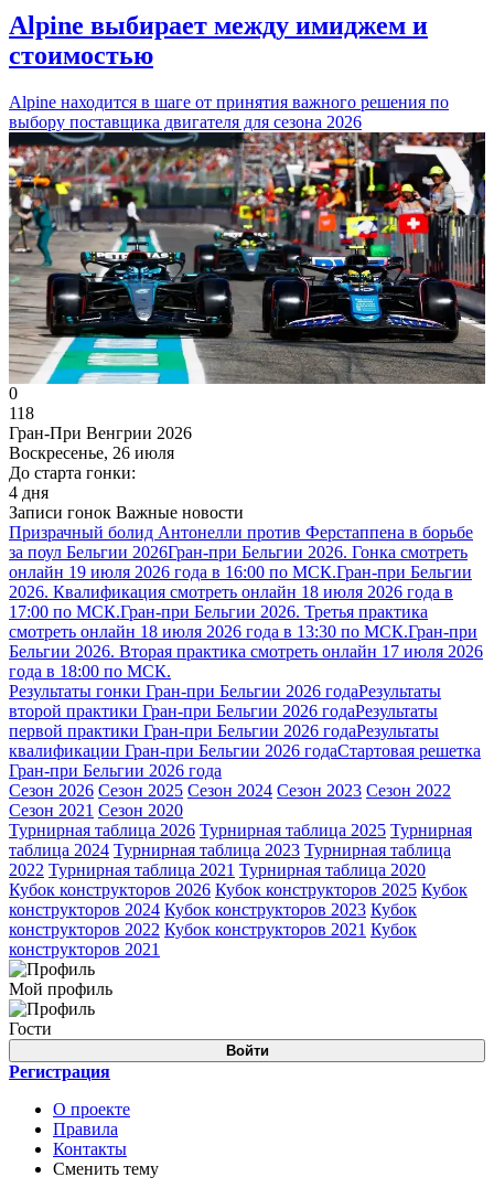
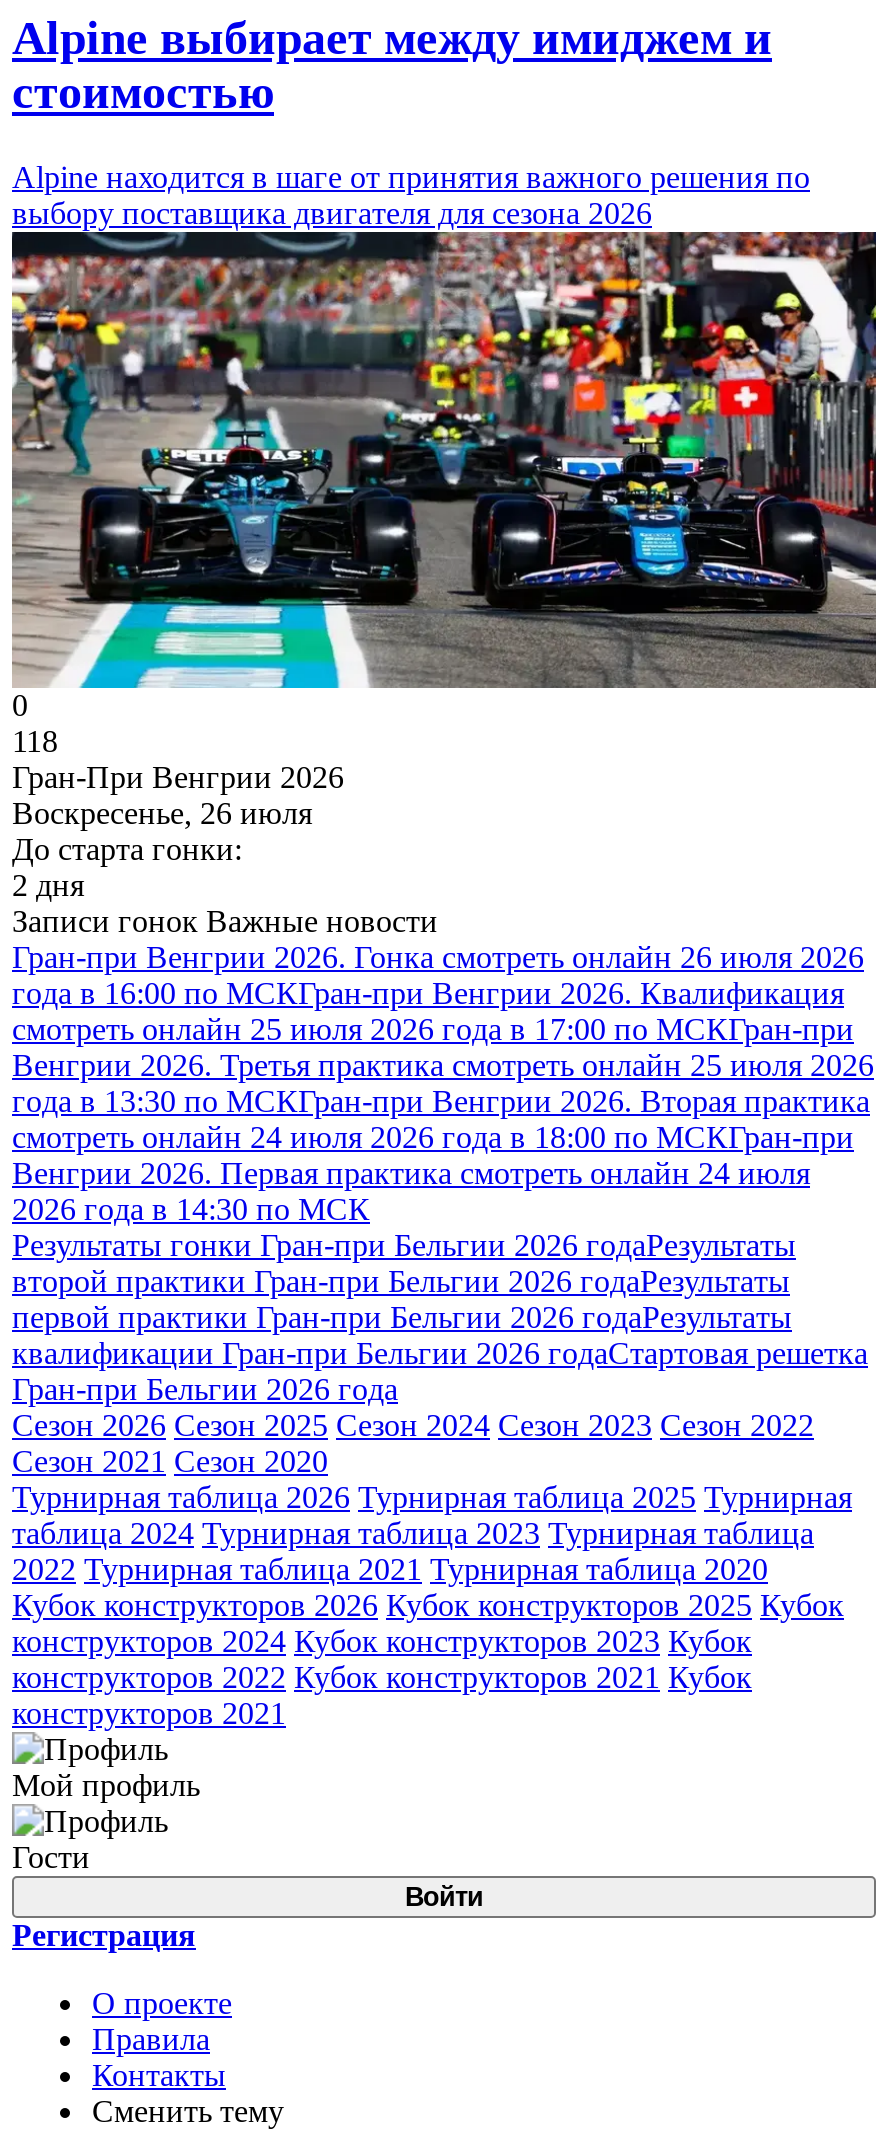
[9,483,49,502] 4 дня -> [12,869,84,903] 2 дня
[9,523,483,681] Призрачный болид Антонелли против Ферстаппена в борьбе | за поул Бельгии 2026Гран-при Бельгии 2026. Гонка смотреть | онлайн 19 июля 2026 года в 16:00 по МСК.Гран-при Бельгии | 2026. Квалификация смотреть онлайн 18 июля 2026 года в | 17:00 по МСК.Гран-при Бельгии 2026. Третья практика | смотреть онлайн 18 июля 2026 года в 13:30 по МСК.Гран-при | Бельгии 2026. Вторая практика смотреть онлайн 17 июля 2026 | года в 18:00 по МСК. -> [12,941,874,1227] Гран-при Венгрии 2026. Гонка смотреть онлайн 26 июля 2026 | года в 16:00 по МСКГран-при Венгрии 2026. Квалификация | смотреть онлайн 25 июля 2026 года в 17:00 по МСКГран-при | Венгрии 2026. Третья практика смотреть онлайн 25 июля 2026 | года в 13:30 по МСКГран-при Венгрии 2026. Вторая практика | смотреть онлайн 24 июля 2026 года в 18:00 по МСКГран-при | Венгрии 2026. Первая практика смотреть онлайн 24 июля | 2026 года в 14:30 по МСК

